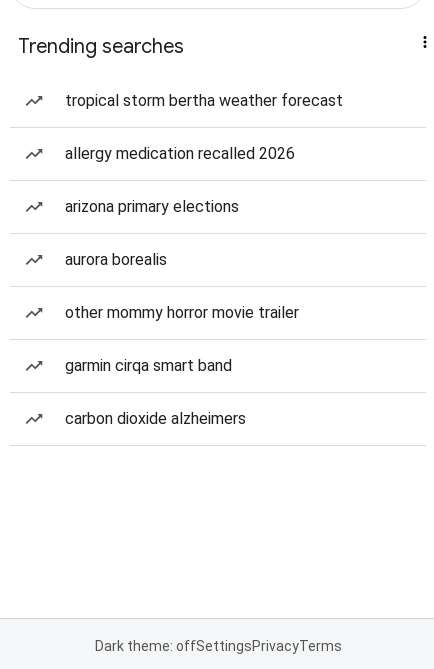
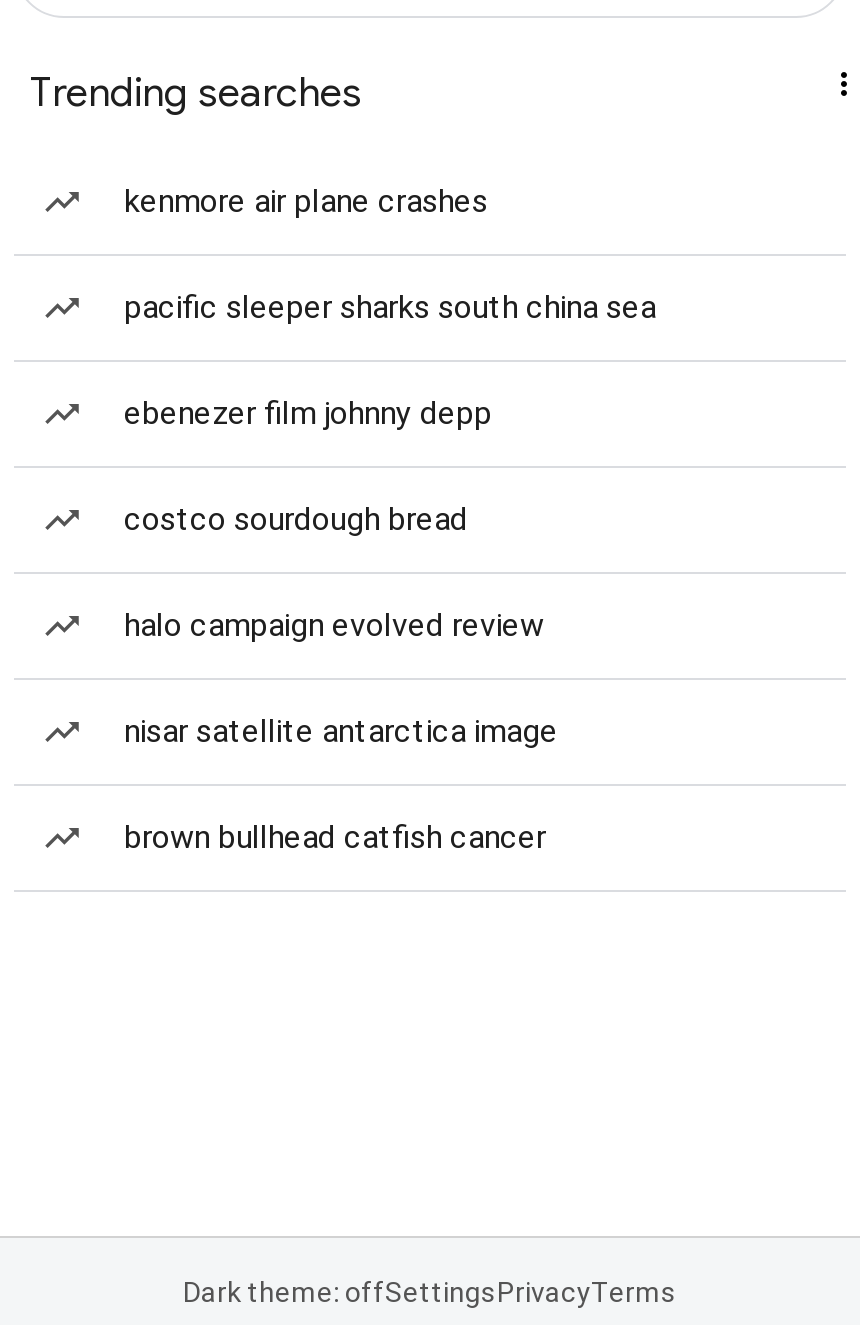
[65,91,343,110] tropical storm bertha weather forecast -> [124,182,488,220] kenmore air plane crashes
[65,144,295,163] allergy medication recalled 2026 -> [124,288,656,326] pacific sleeper sharks south china sea
[65,197,239,216] arizona primary elections -> [124,394,492,432] ebenezer film johnny depp
[65,250,167,269] aurora borealis -> [124,500,468,538] costco sourdough bread
[65,303,299,322] other mommy horror movie trailer -> [124,606,544,644] halo campaign evolved review
[65,356,232,375] garmin cirqa smart band -> [124,712,558,750] nisar satellite antarctica image
[65,409,246,428] carbon dioxide alzheimers -> [124,818,546,856] brown bullhead catfish cancer

